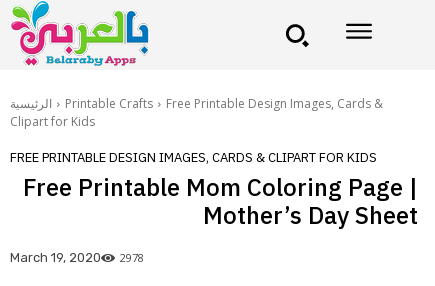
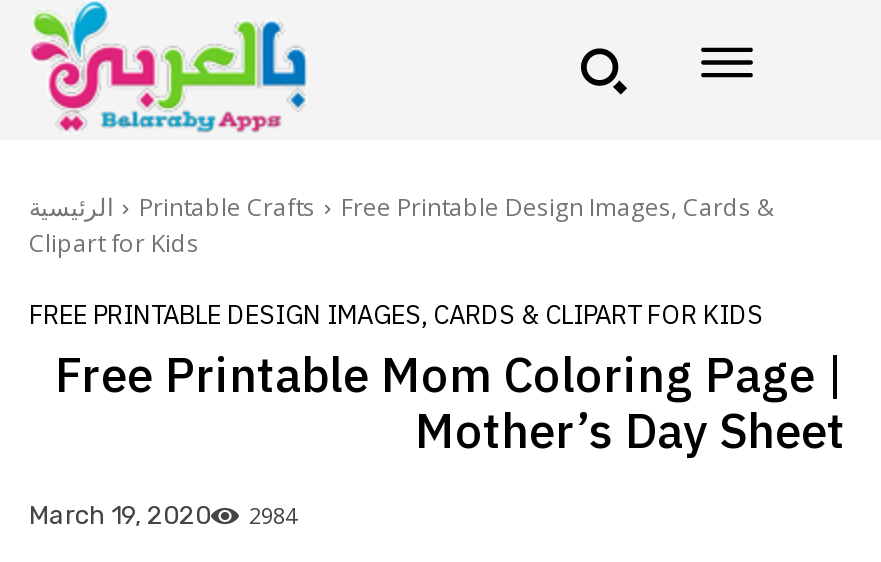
[10,250,144,266] March 19, 2020 2978 -> [29,500,297,531] March 19, 2020 2984

